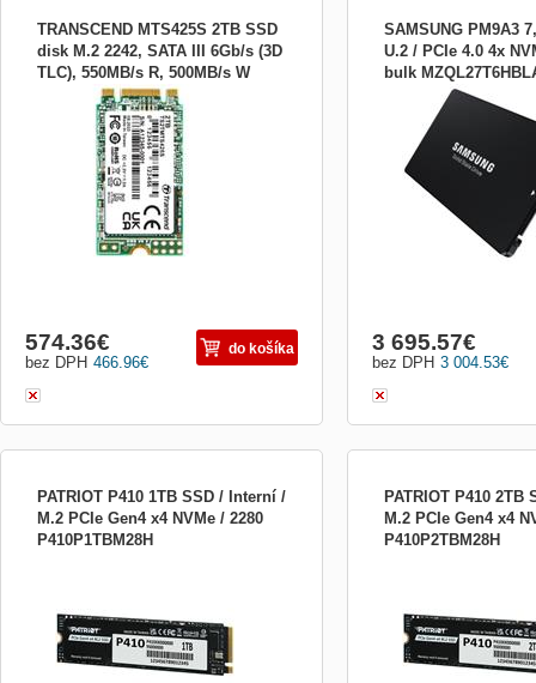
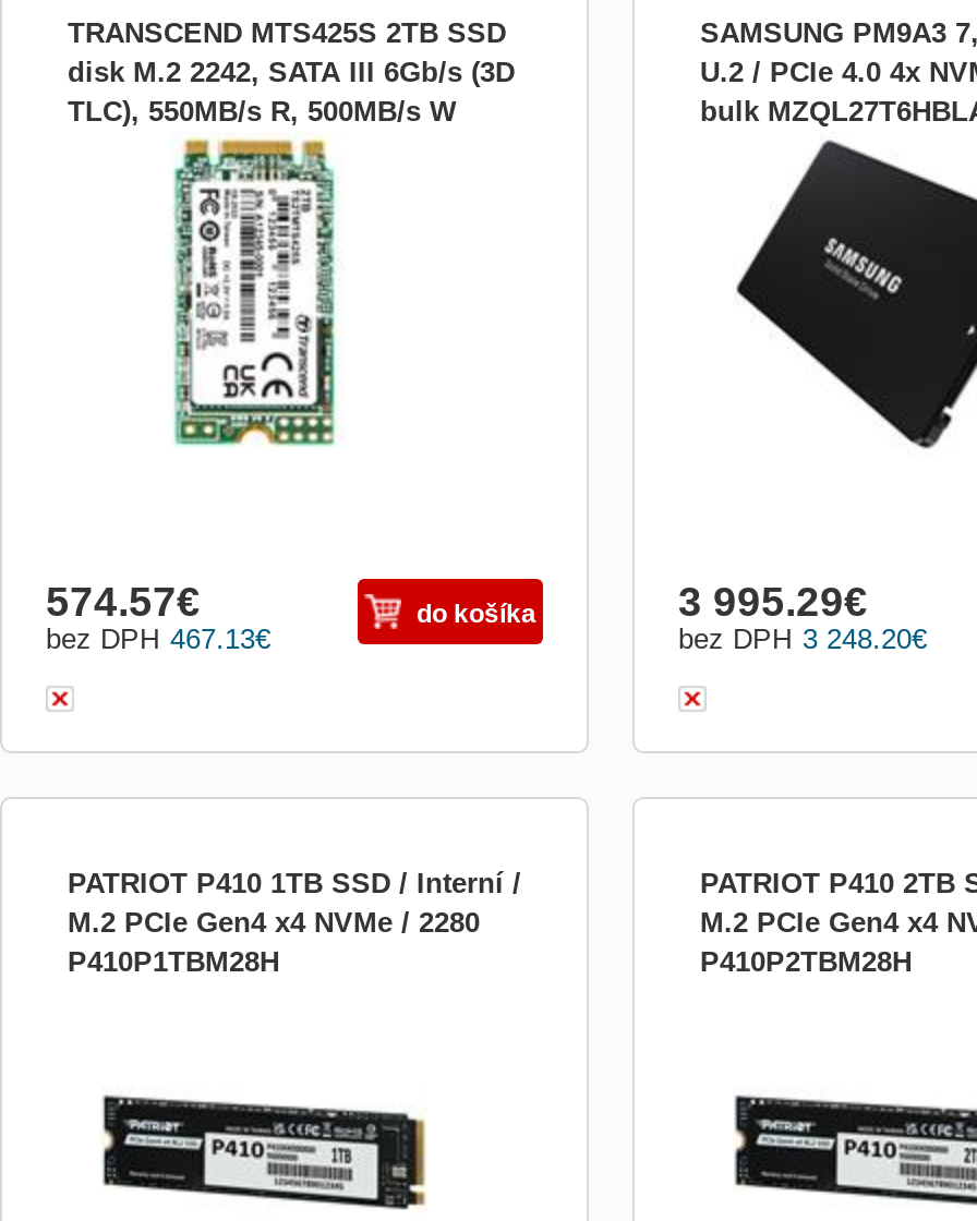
[25,329,110,354] 574.36€ -> [46,578,201,624] 574.57€
[372,329,476,354] 3 695.57€ -> [678,578,868,624] 3 995.29€
[25,353,148,371] bez DPH 466.96€ -> [46,622,270,654] bez DPH 467.13€
[372,353,508,371] bez DPH 3 004.53€ -> [678,622,927,654] bez DPH 3 248.20€

